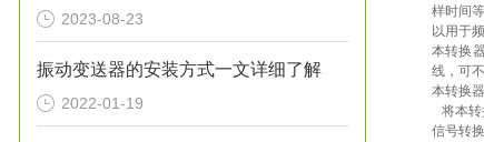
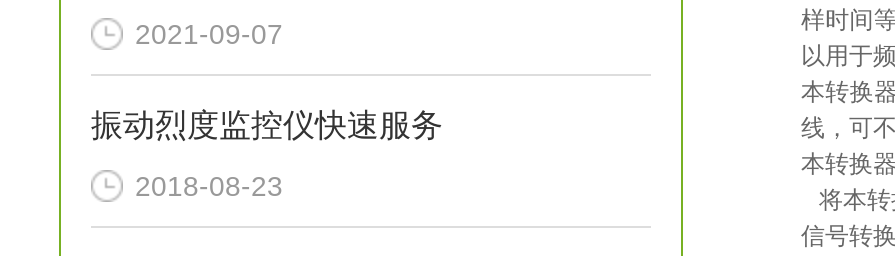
[61,10,144,28] 2023-08-23 -> [135,18,283,50] 2021-09-07
[37,60,322,79] 振动变送器的安装方式一文详细了解 -> [91,108,443,142] 振动烈度监控仪快速服务
[61,94,144,112] 2022-01-19 -> [135,170,283,202] 2018-08-23

